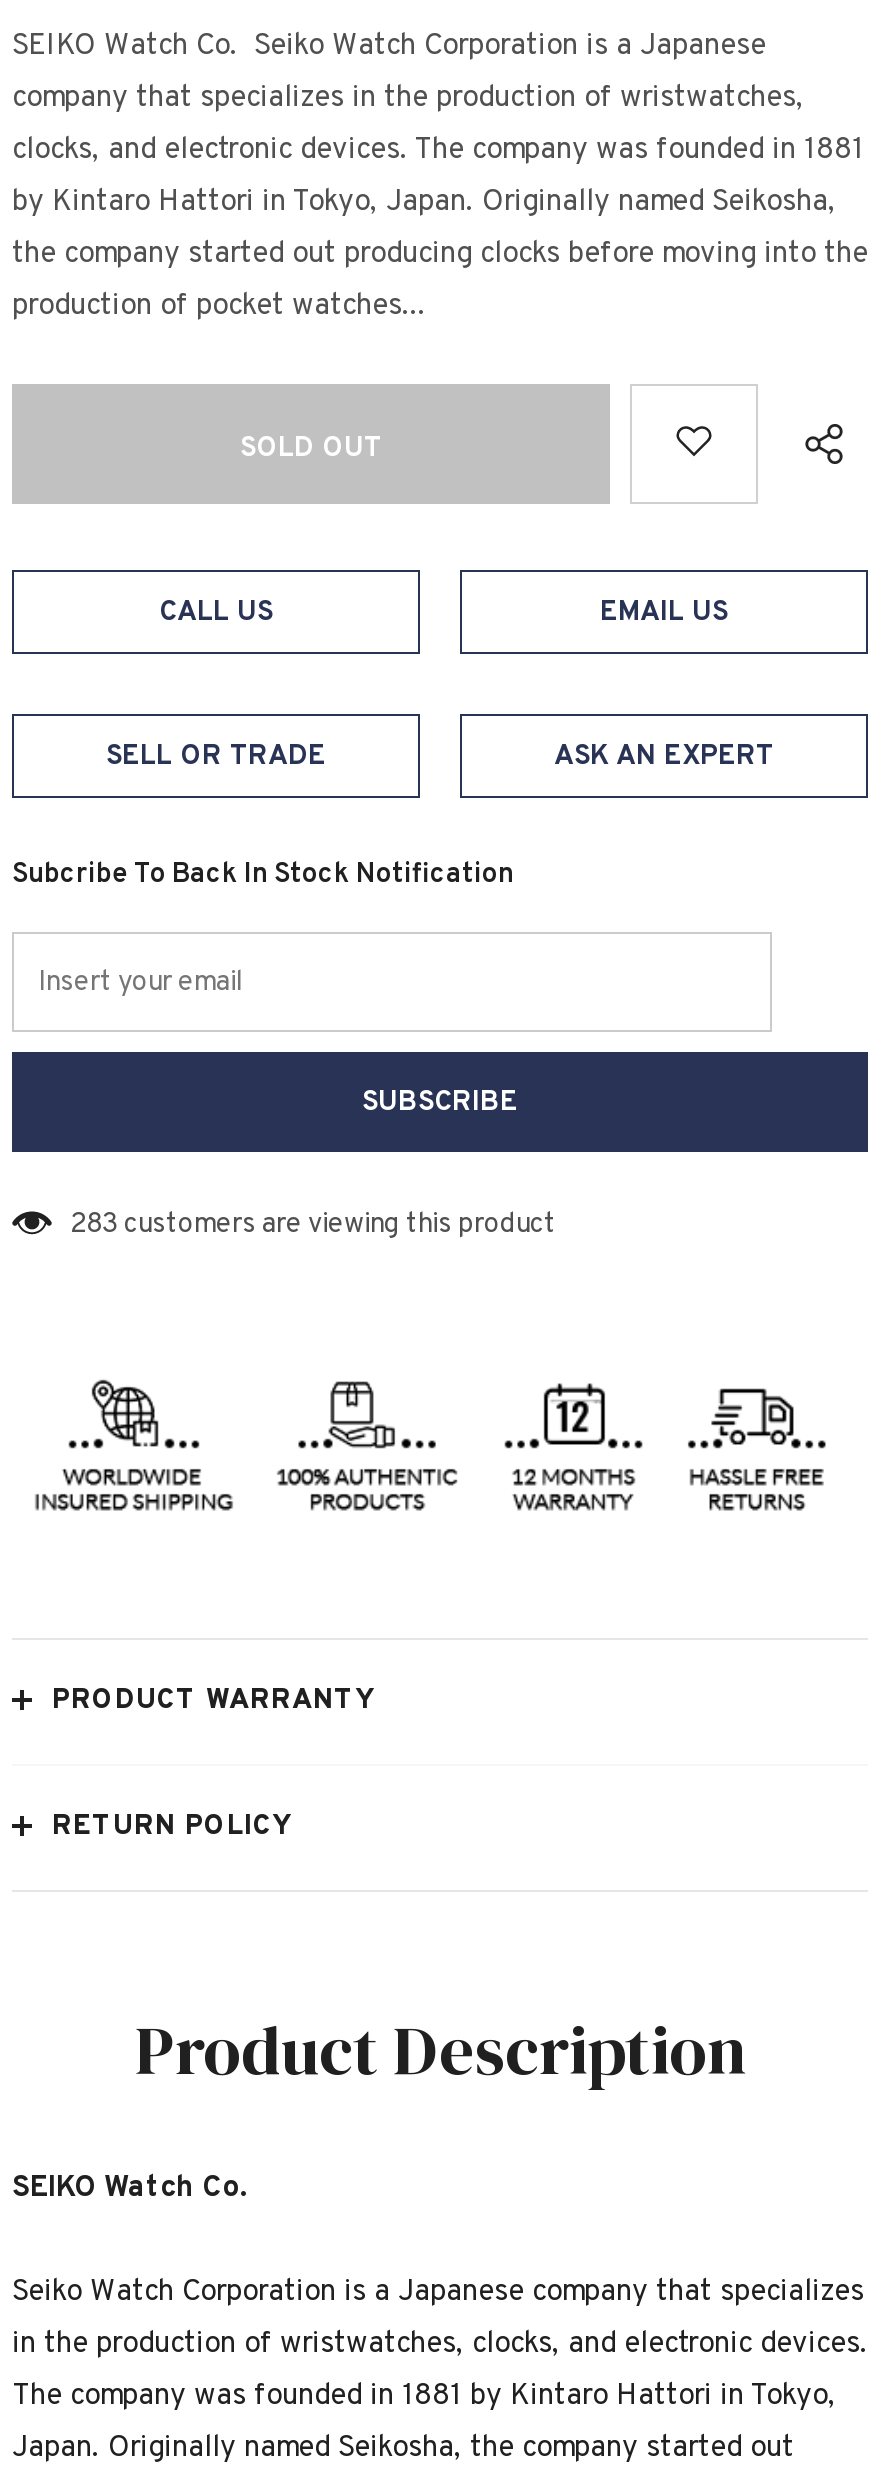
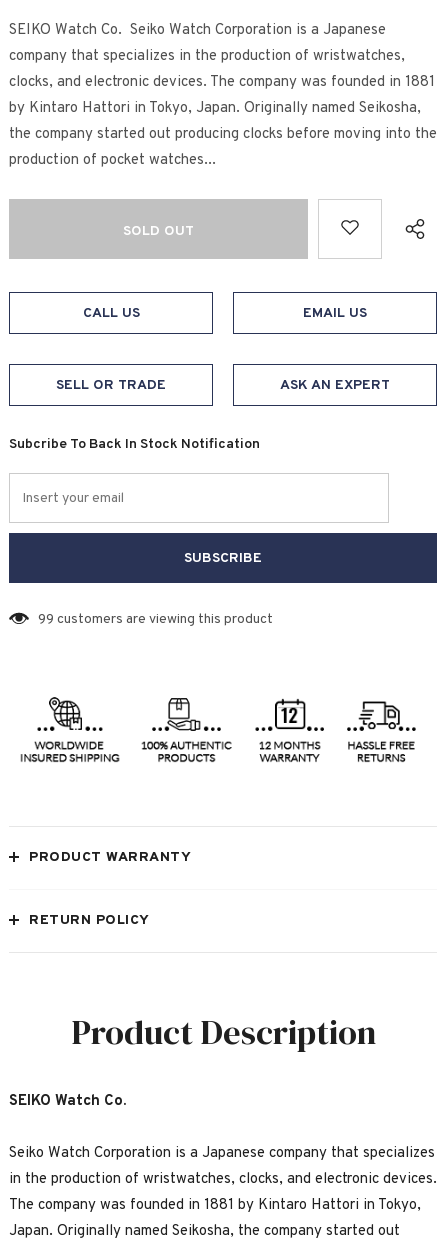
[70,1208,556,1242] 283 customers are viewing this product -> [38,611,273,628] 99 customers are viewing this product

